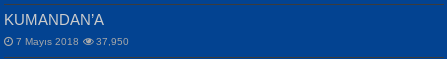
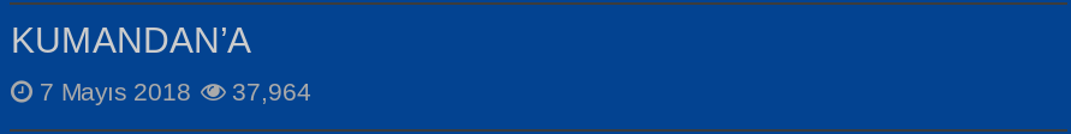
[16,36,129,47] 7 Mayıs 2018 37,950 -> [40,78,311,105] 7 Mayıs 2018 37,964

